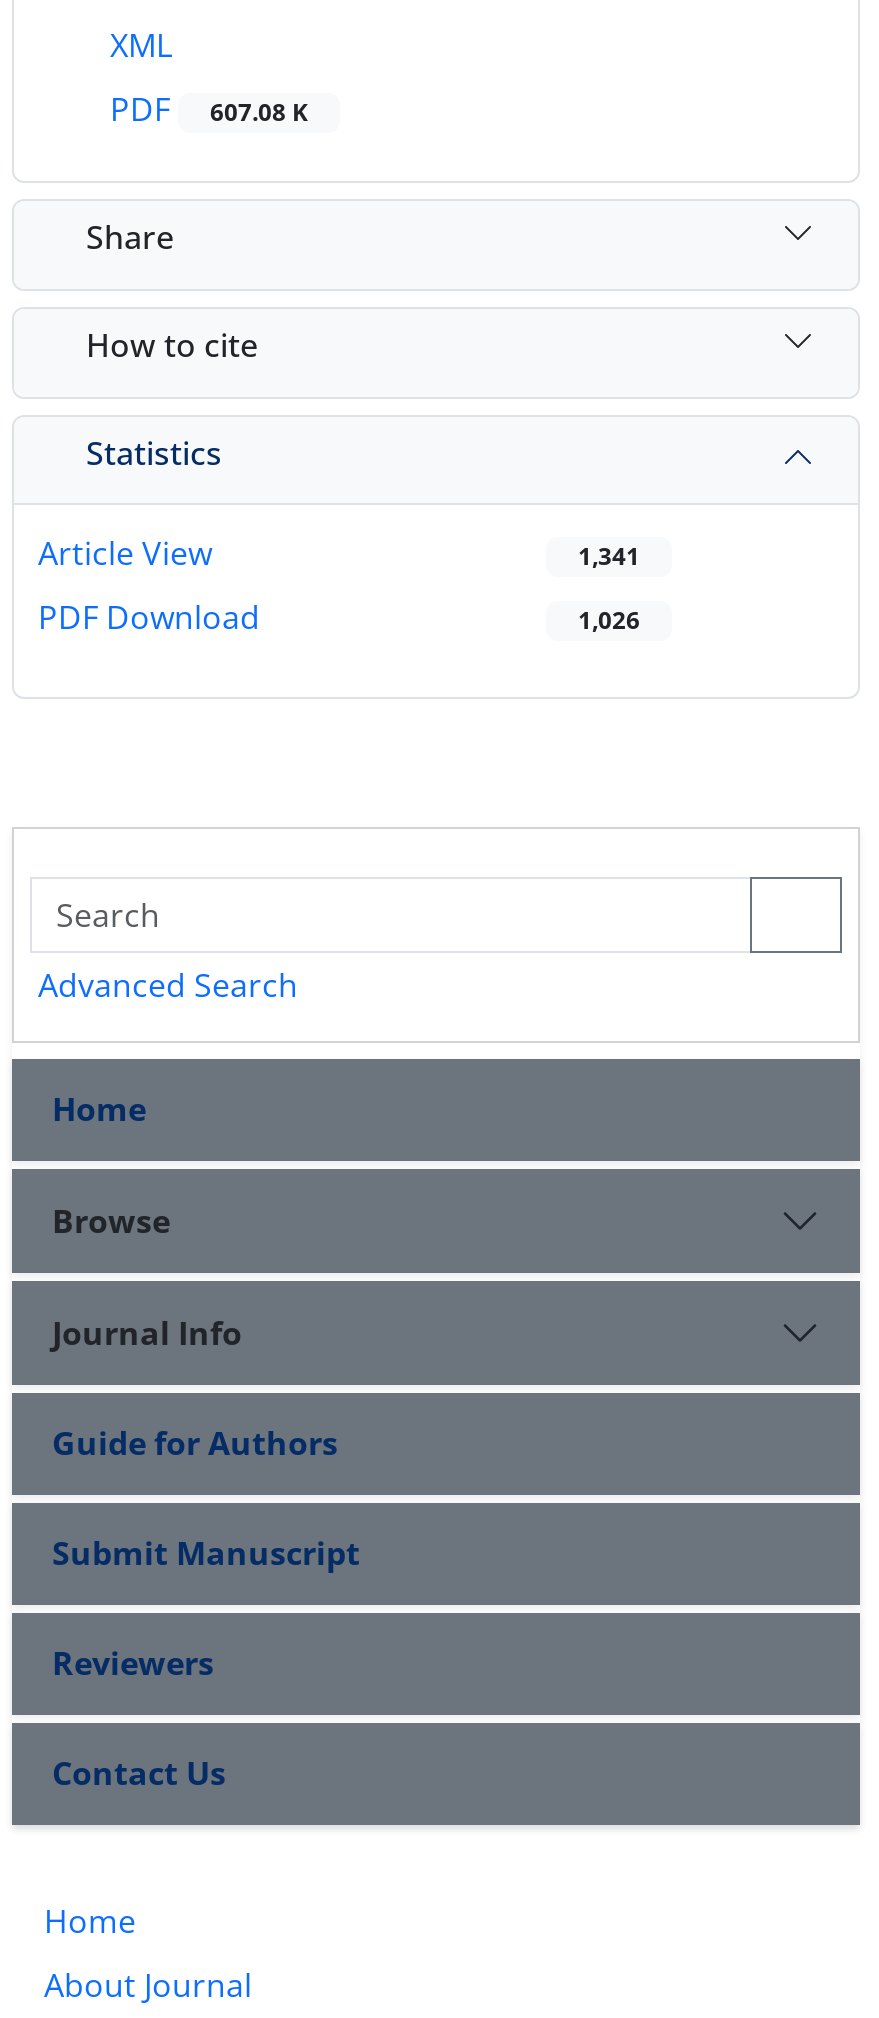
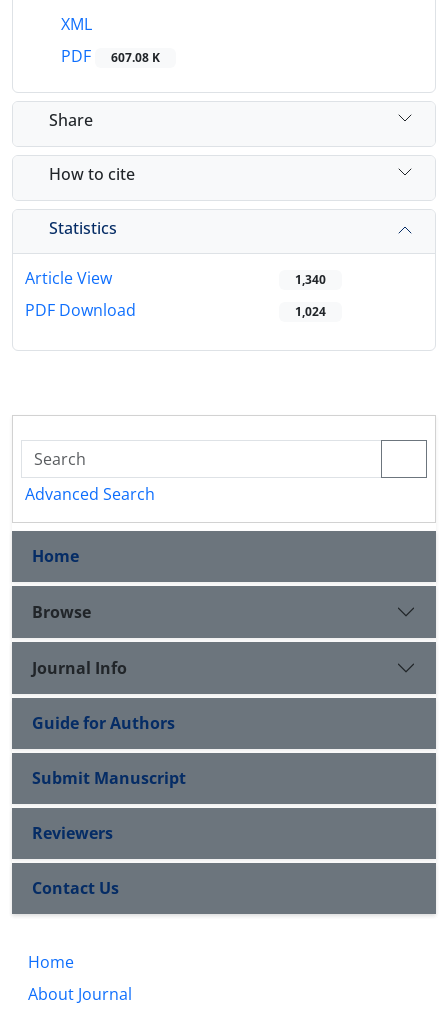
[578,539,640,573] 1,341 -> [295,271,326,288] 1,340
[578,603,640,637] 1,026 -> [295,303,326,320] 1,024

